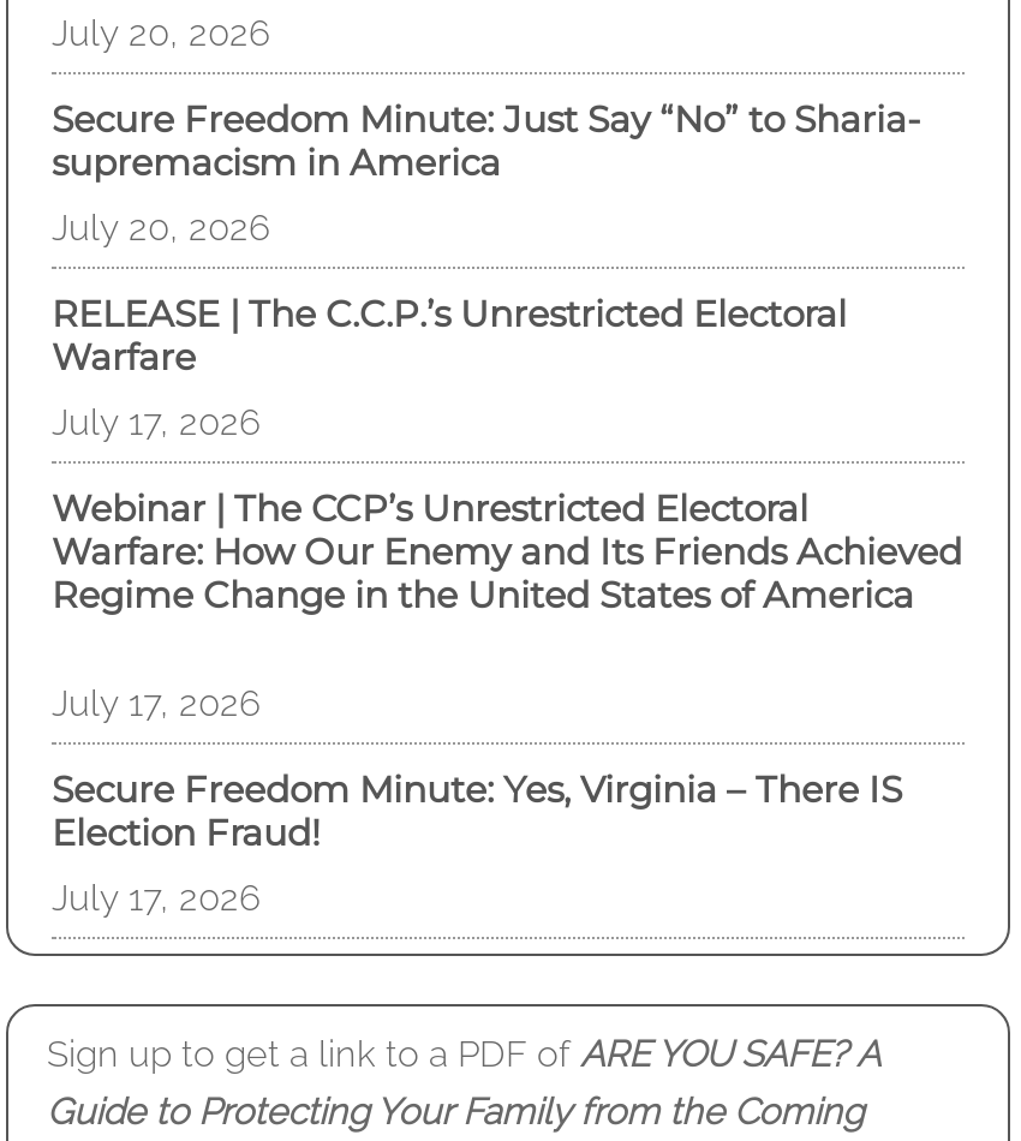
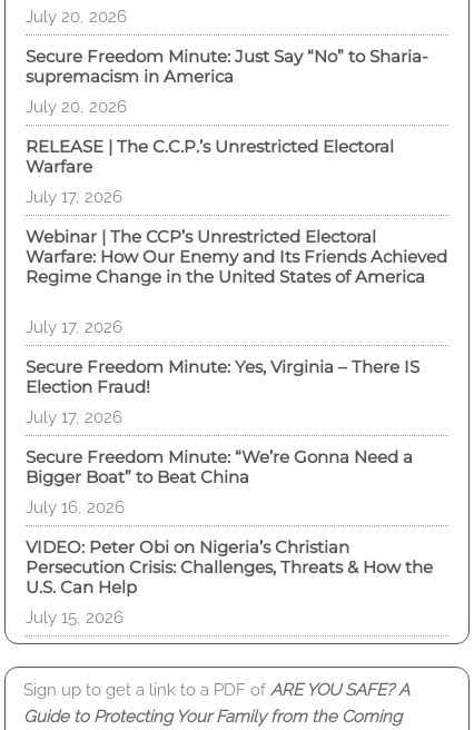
none -> [26,446,433,627] Secure Freedom Minute: “We’re Gonna Need a | Bigger Boat” to Beat China | July 16, 2026 | VIDEO: Peter Obi on Nigeria’s Christian | Persecution Crisis: Challenges, Threats & How the | U.S. Can Help | July 15, 2026

